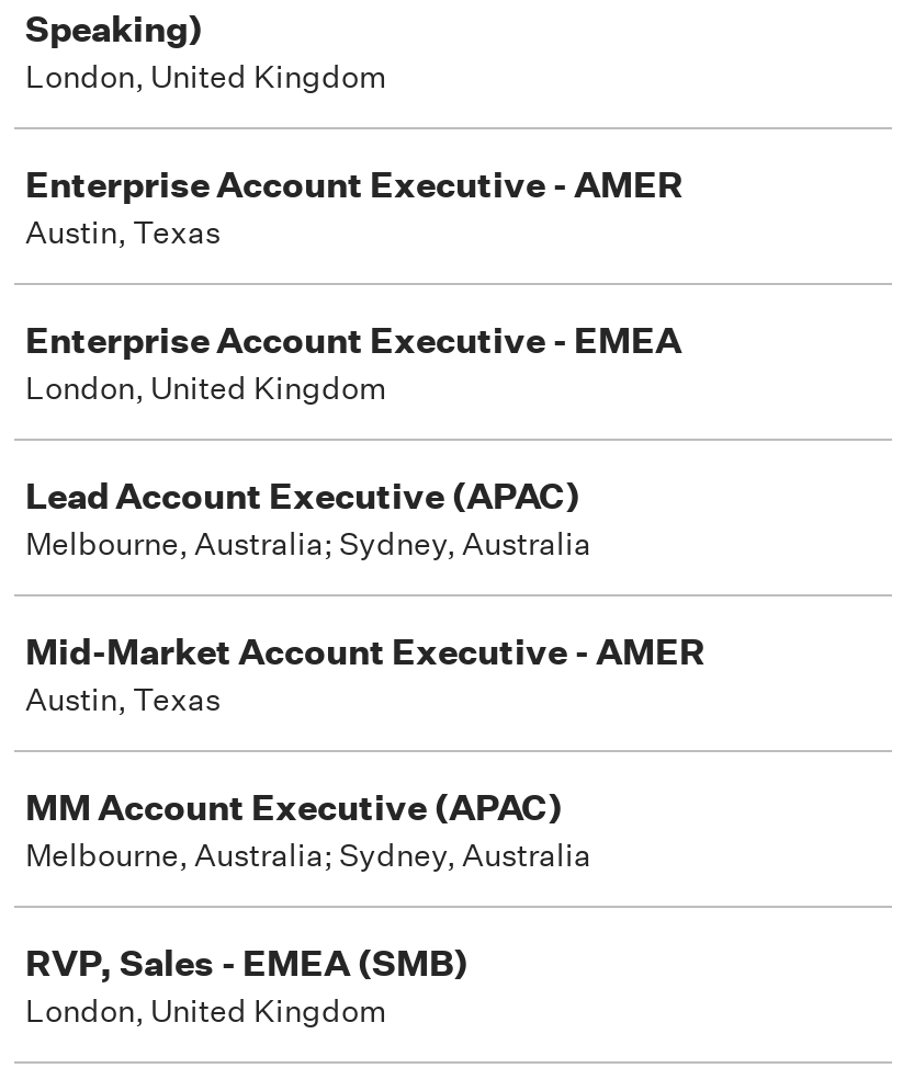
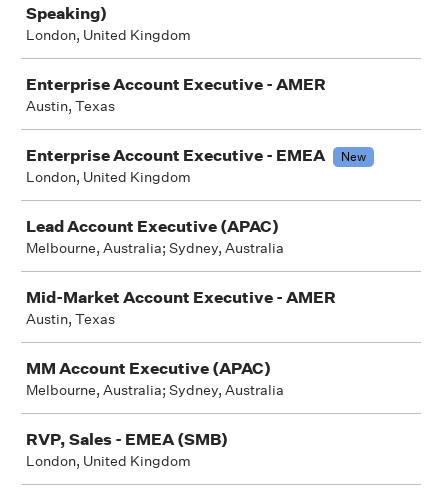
none -> [341,148,366,165] New

